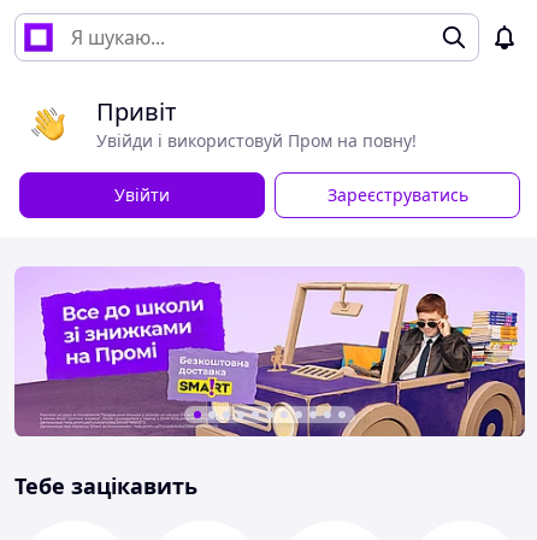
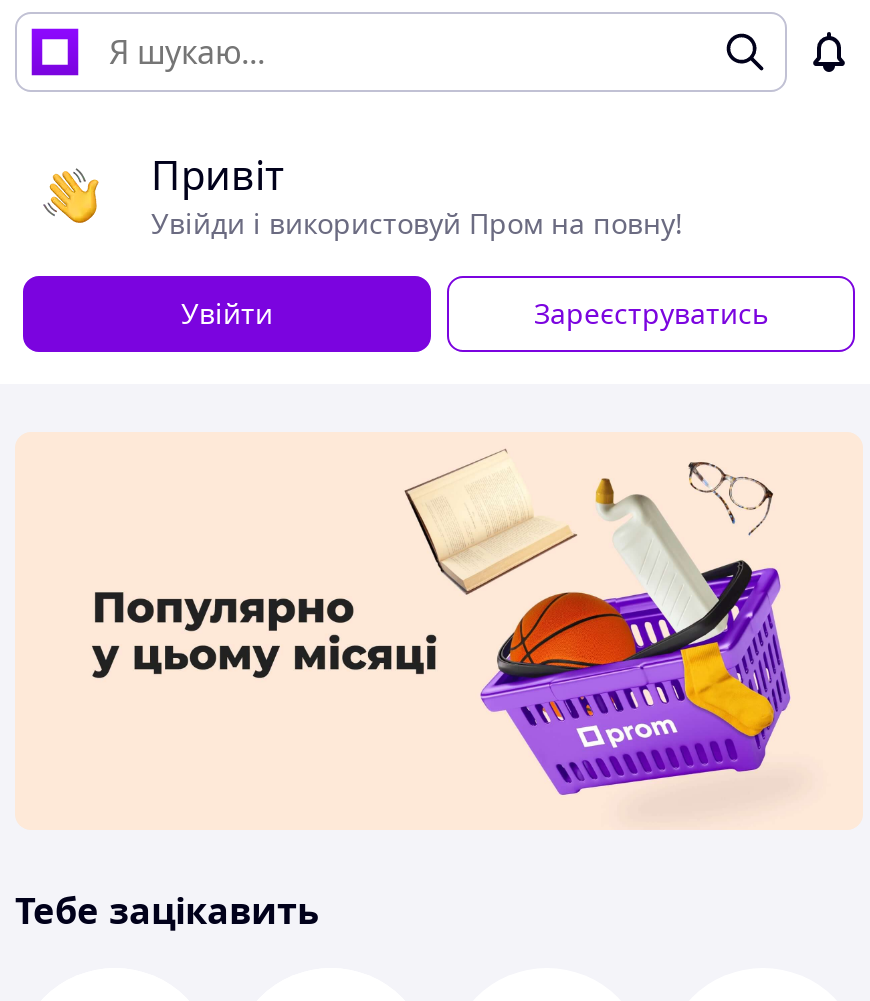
[13,266,526,438] [image] -> [17,434,861,828] [image]

